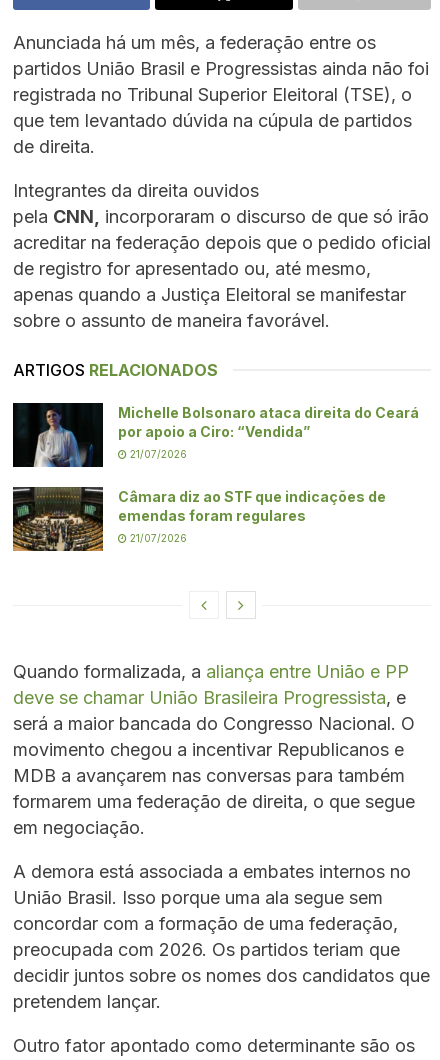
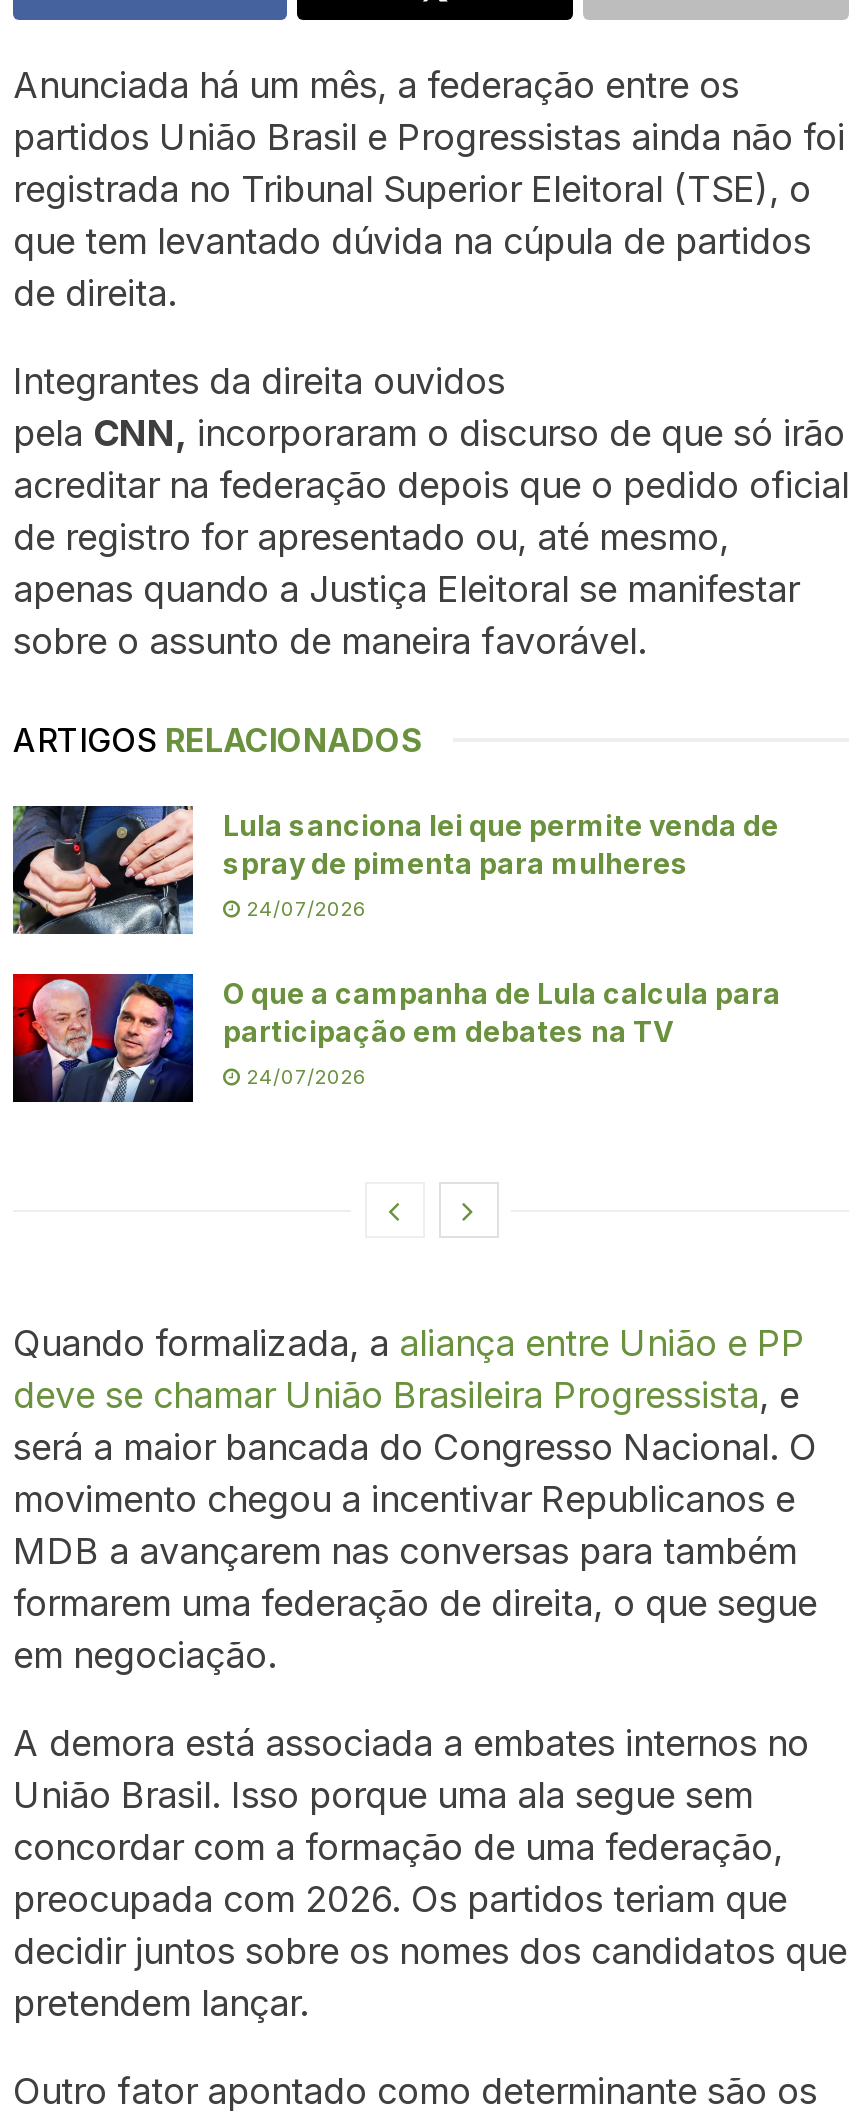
[12,402,419,468] [image] | Michelle Bolsonaro ataca direita do Ceará | por apoio a Ciro: “Vendida” -> [11,804,779,936] [image] | Lula sanciona lei que permite venda de | spray de pimenta para mulheres
[127,448,187,460] 21/07/2026 -> [241,896,367,920] 24/07/2026
[12,486,386,552] [image] | Câmara diz ao STF que indicações de | emendas foram regulares -> [11,972,781,1104] [image] | O que a campanha de Lula calcula para | participação em debates na TV
[127,532,187,544] 21/07/2026 -> [241,1064,367,1088] 24/07/2026

